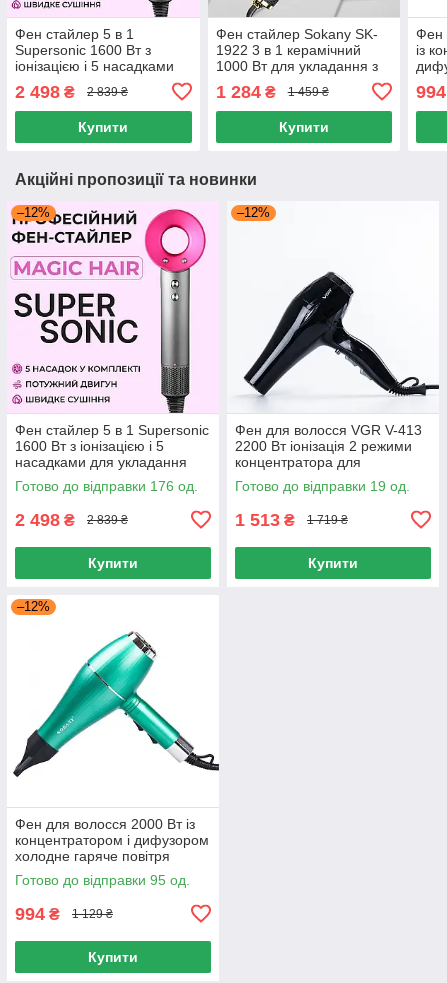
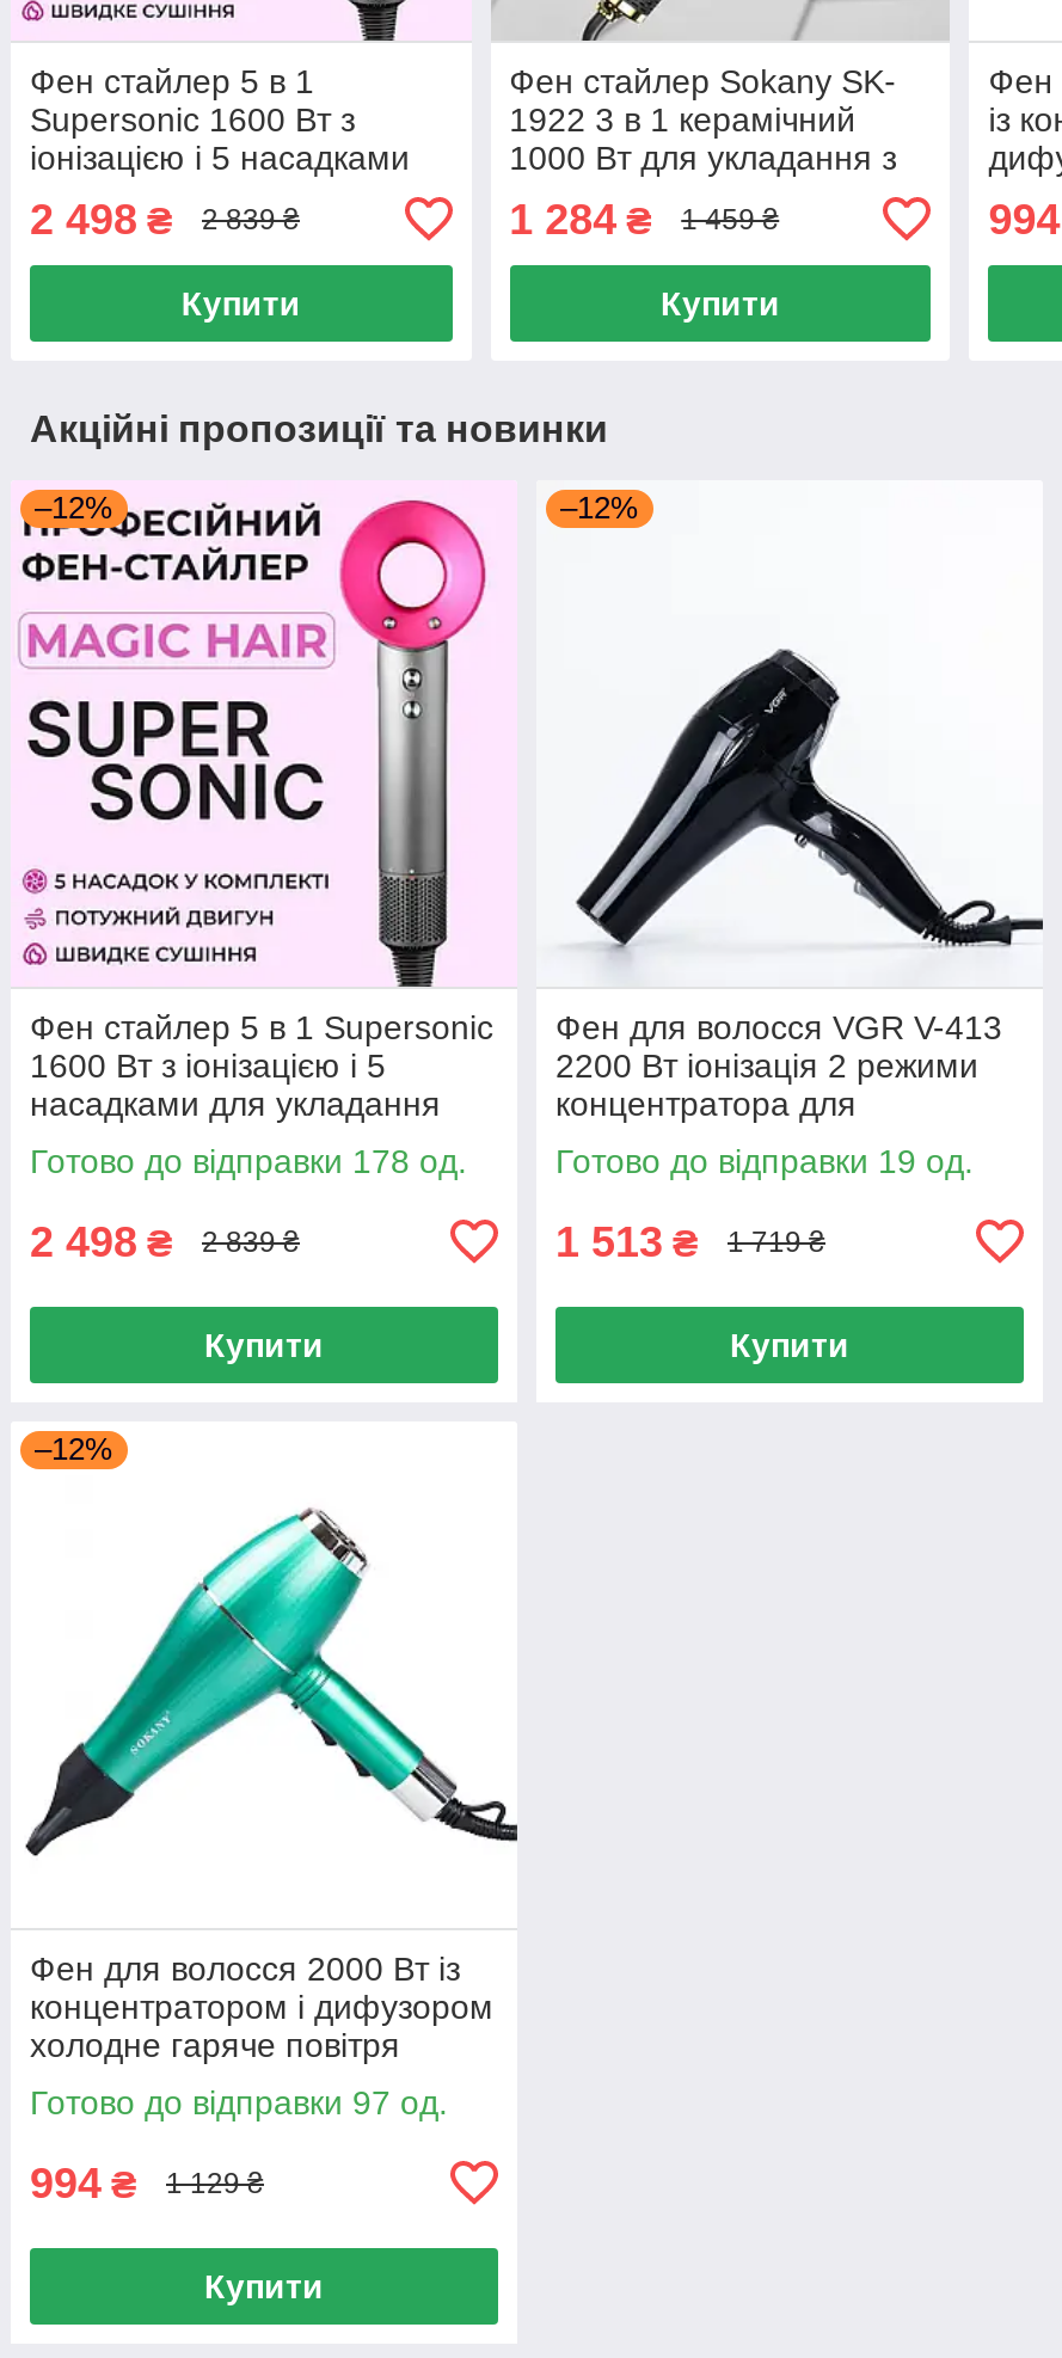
[15,478,198,494] Готово до відправки 176 од. -> [30,1141,467,1180] Готово до відправки 178 од.
[15,872,190,888] Готово до відправки 95 од. -> [30,2083,448,2121] Готово до відправки 97 од.

